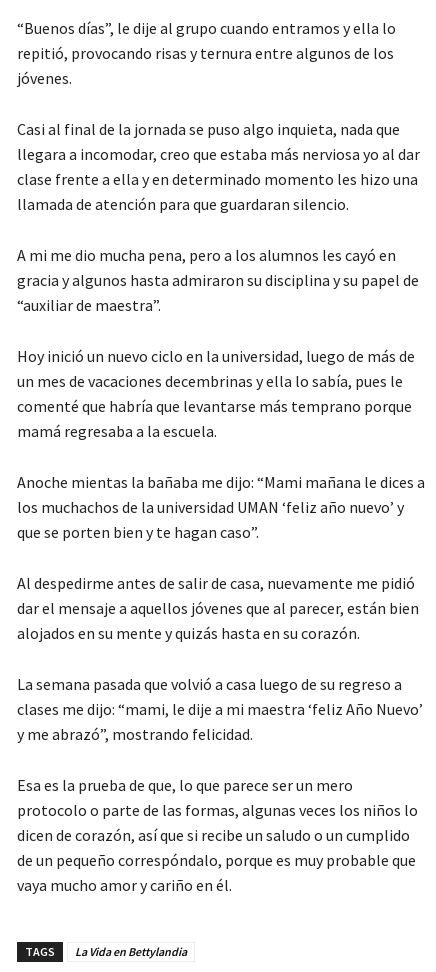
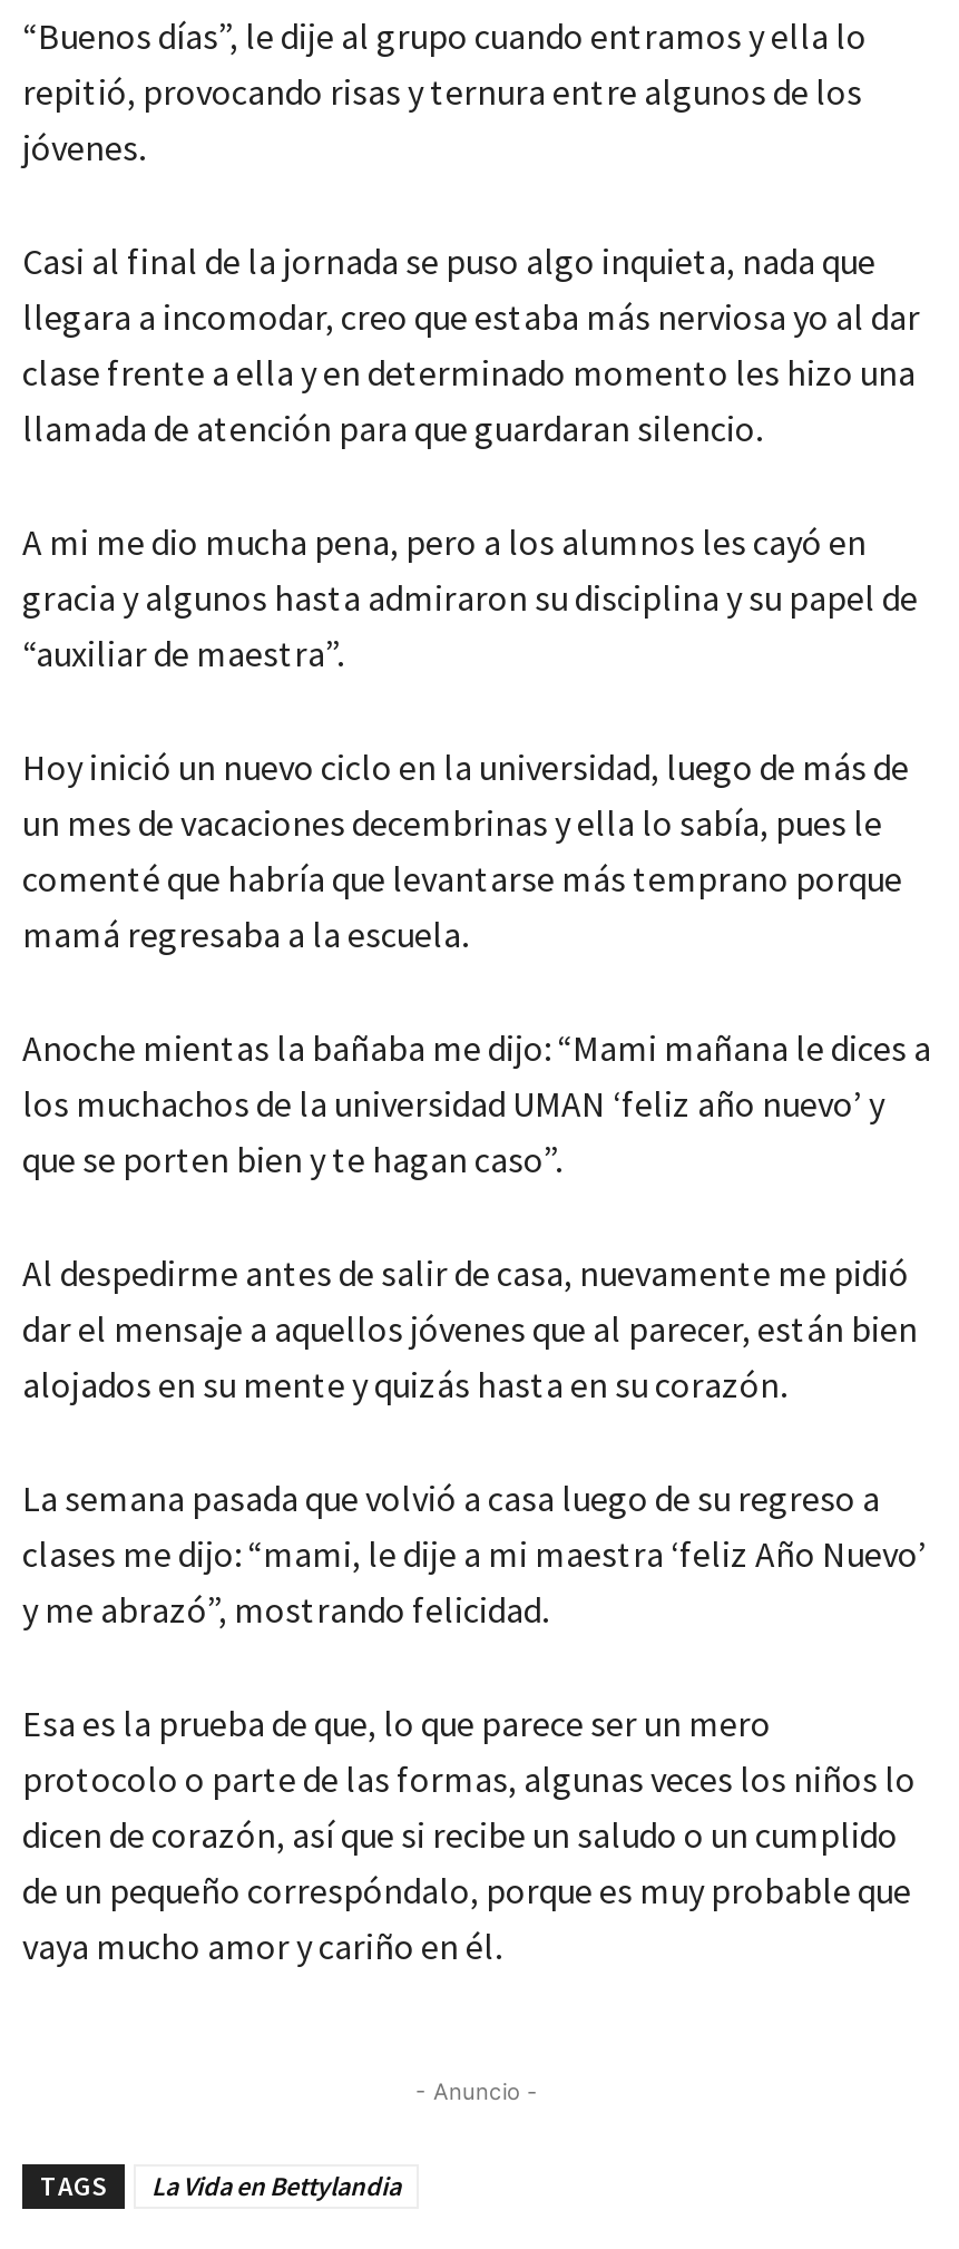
none -> [415,2076,538,2103] - Anuncio -

